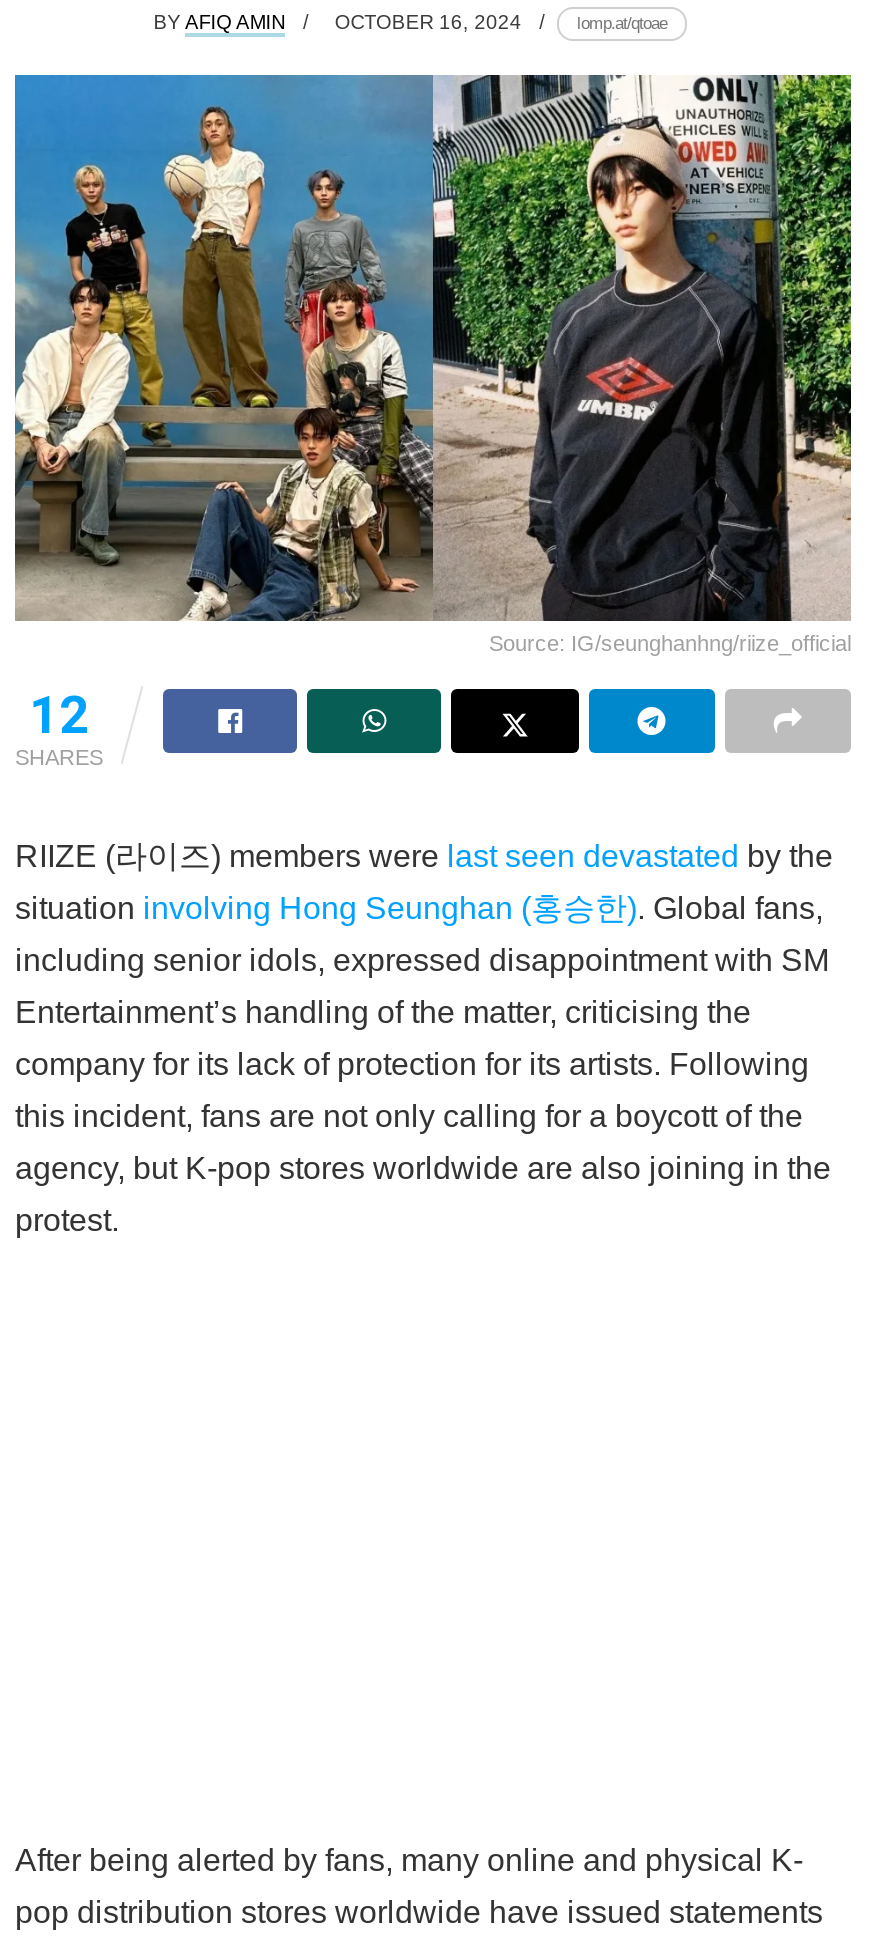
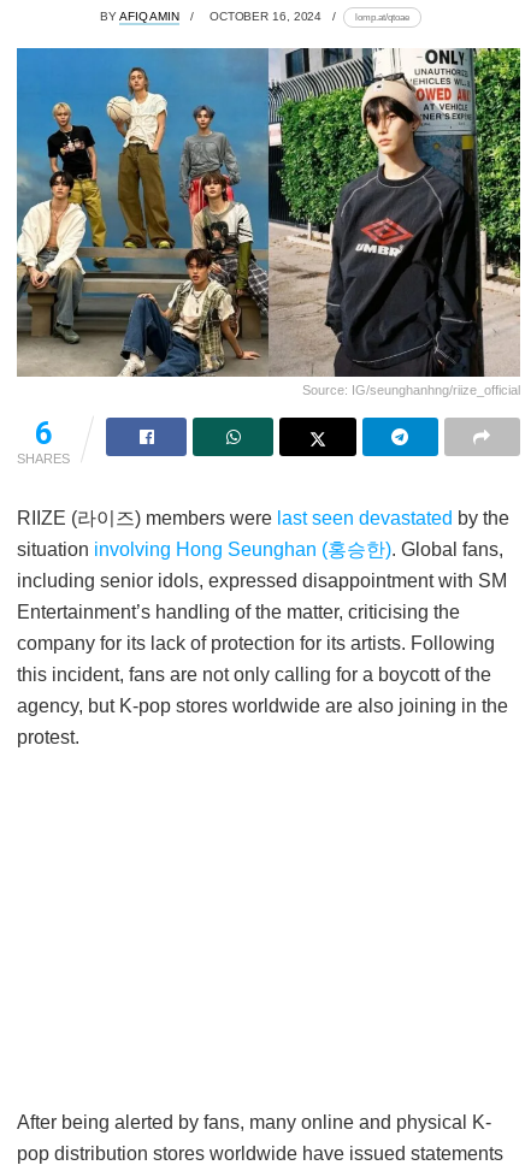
[29,684,89,744] 12 -> [34,415,52,451] 6

